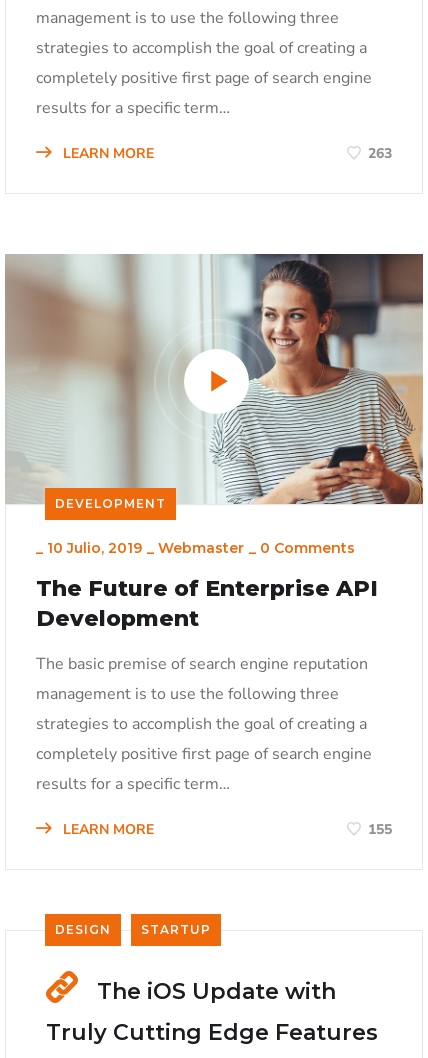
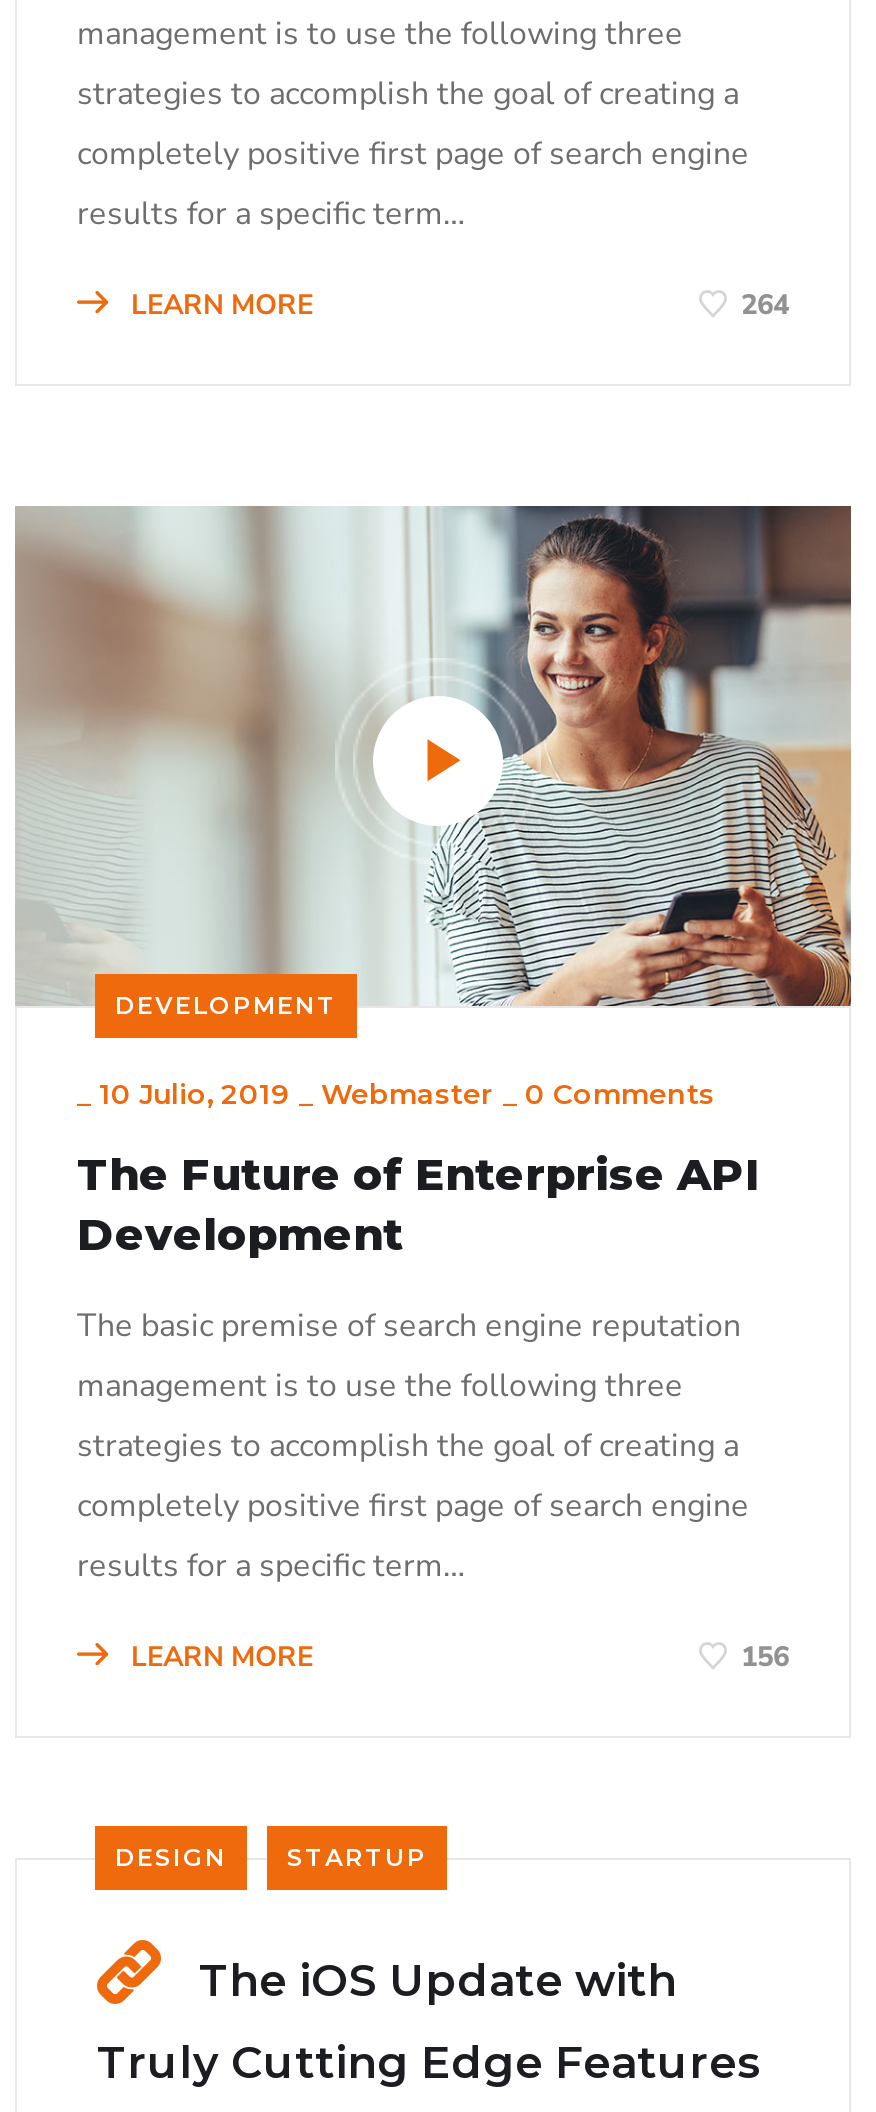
[368,144,392,163] 263 -> [741,286,789,324] 264
[368,820,392,839] 155 -> [741,1638,789,1676] 156

